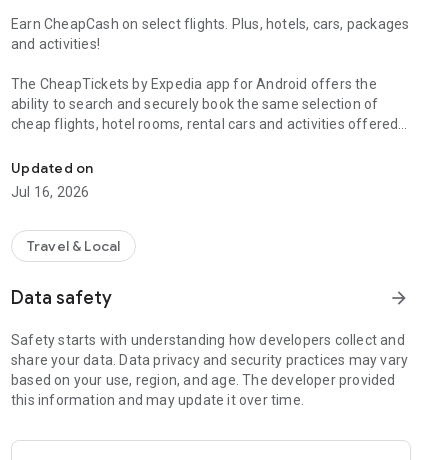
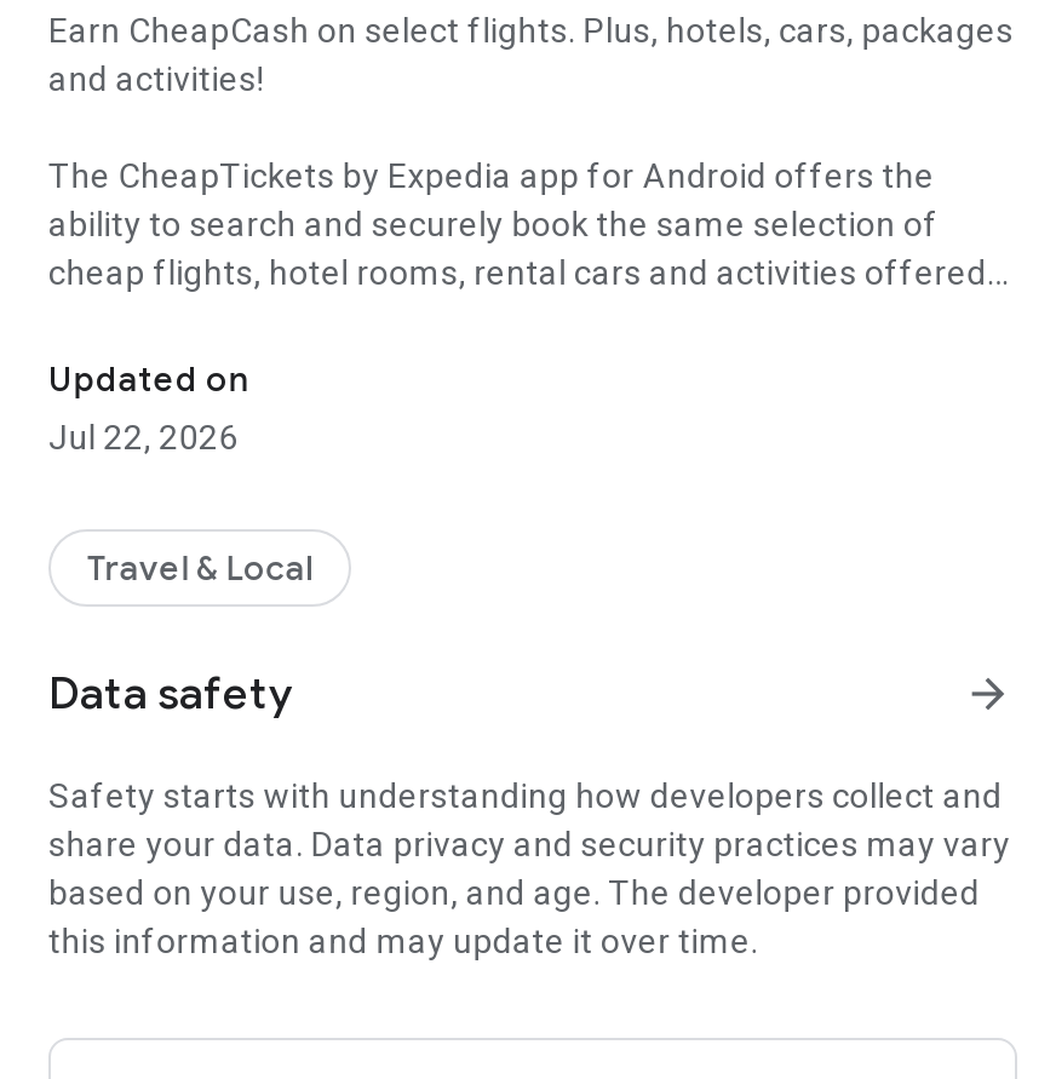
[11,184,89,200] Jul 16, 2026 -> [48,418,238,457] Jul 22, 2026

